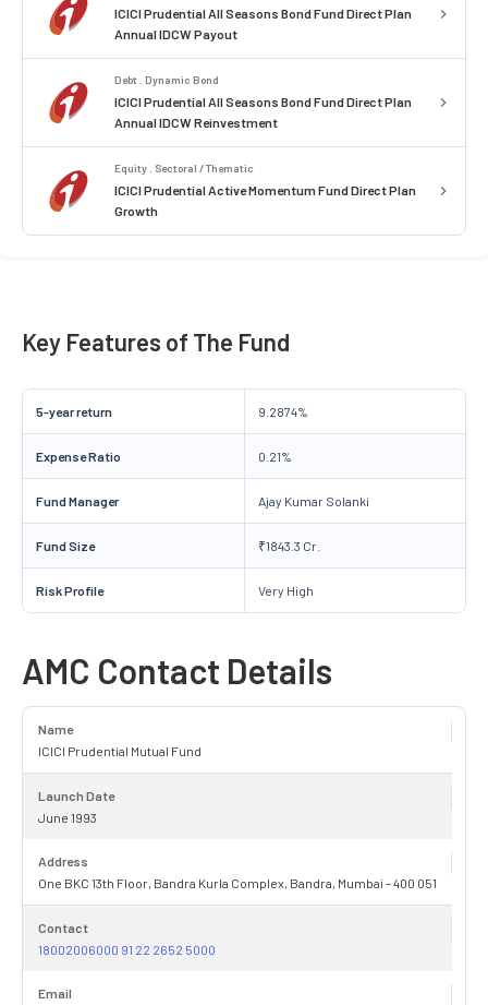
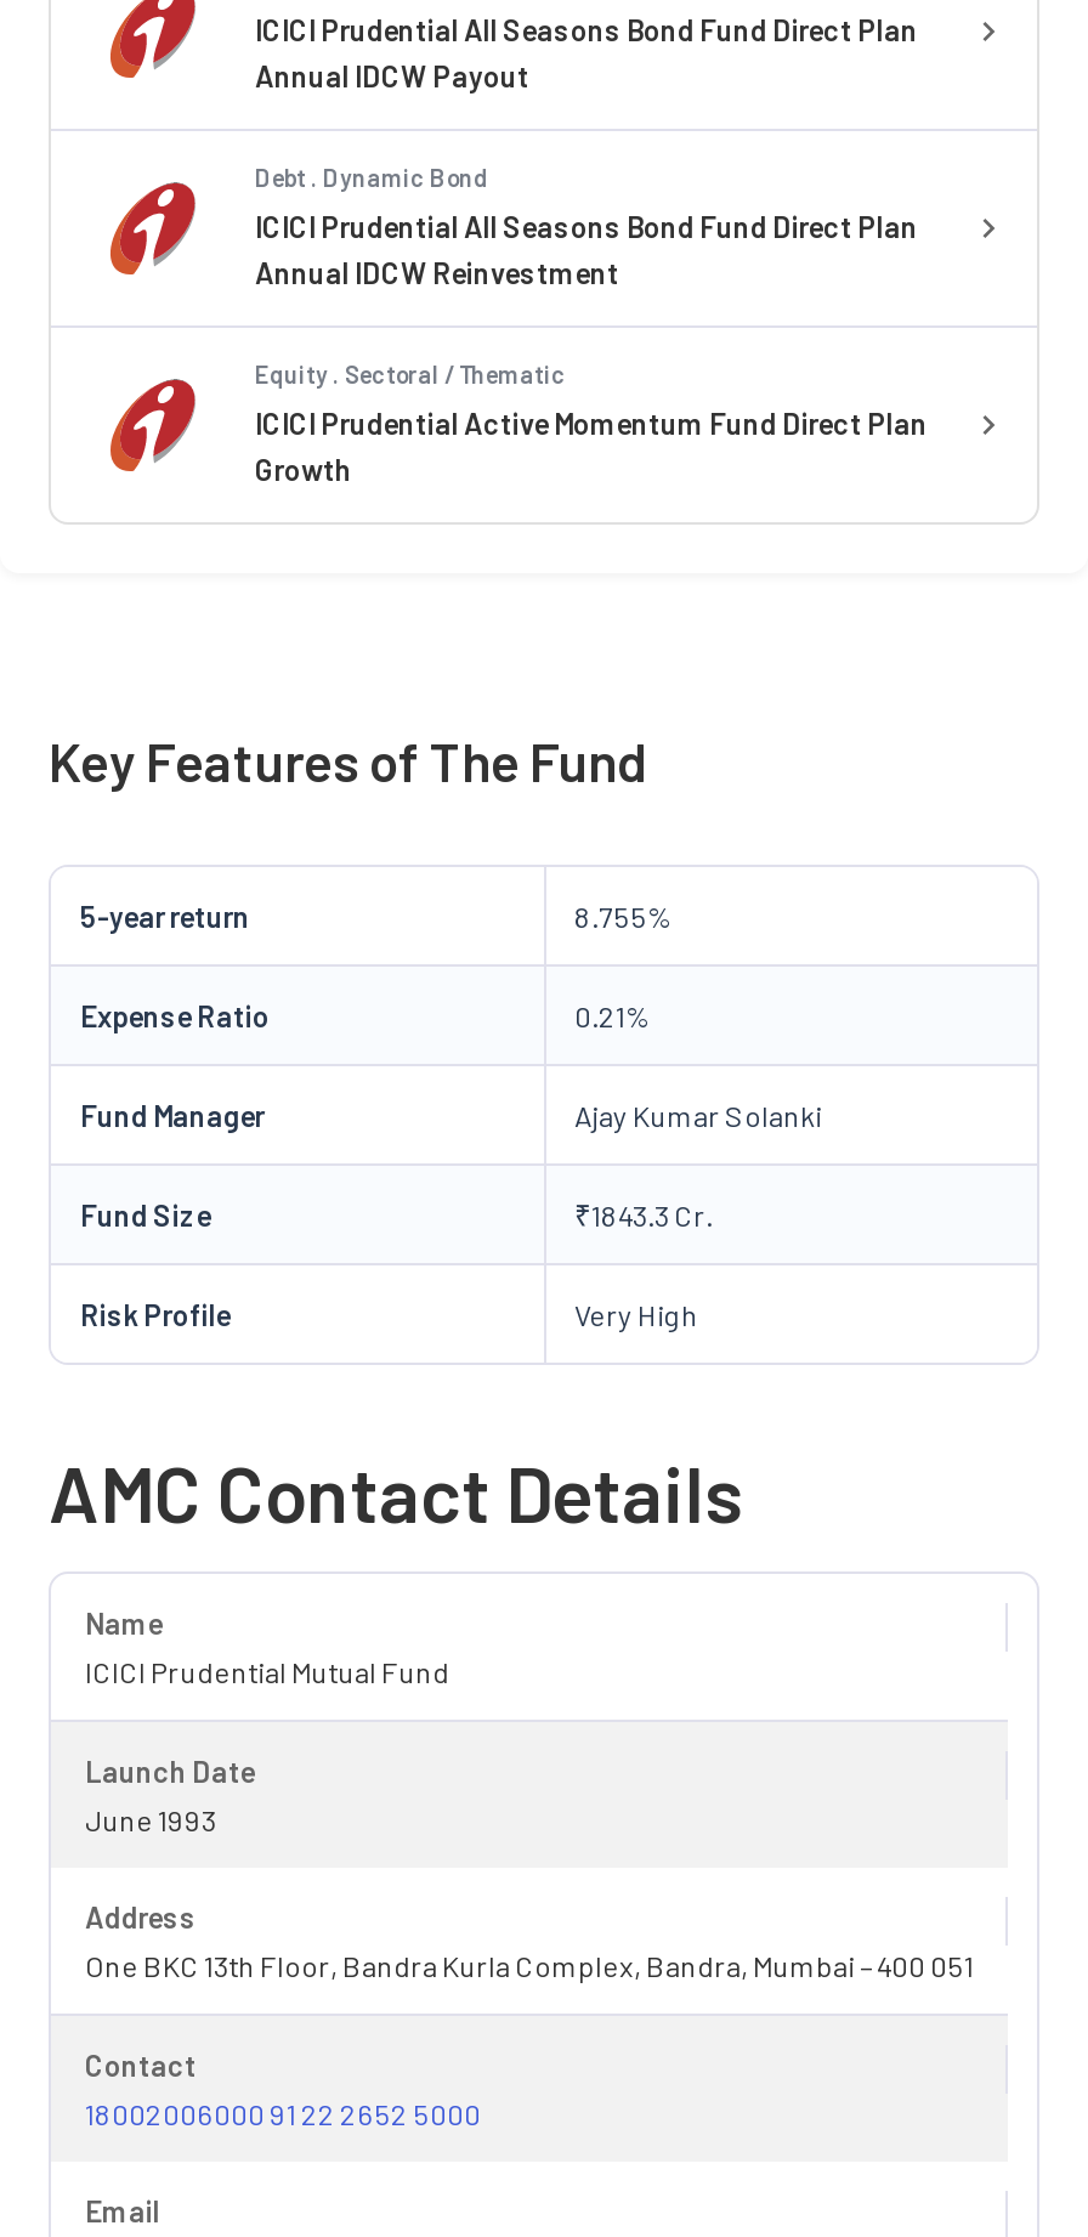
[258,404,308,419] 9.2874% -> [574,898,671,932] 8.755%

